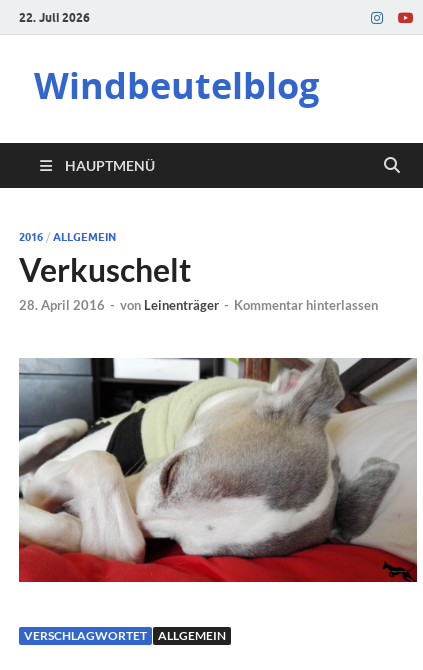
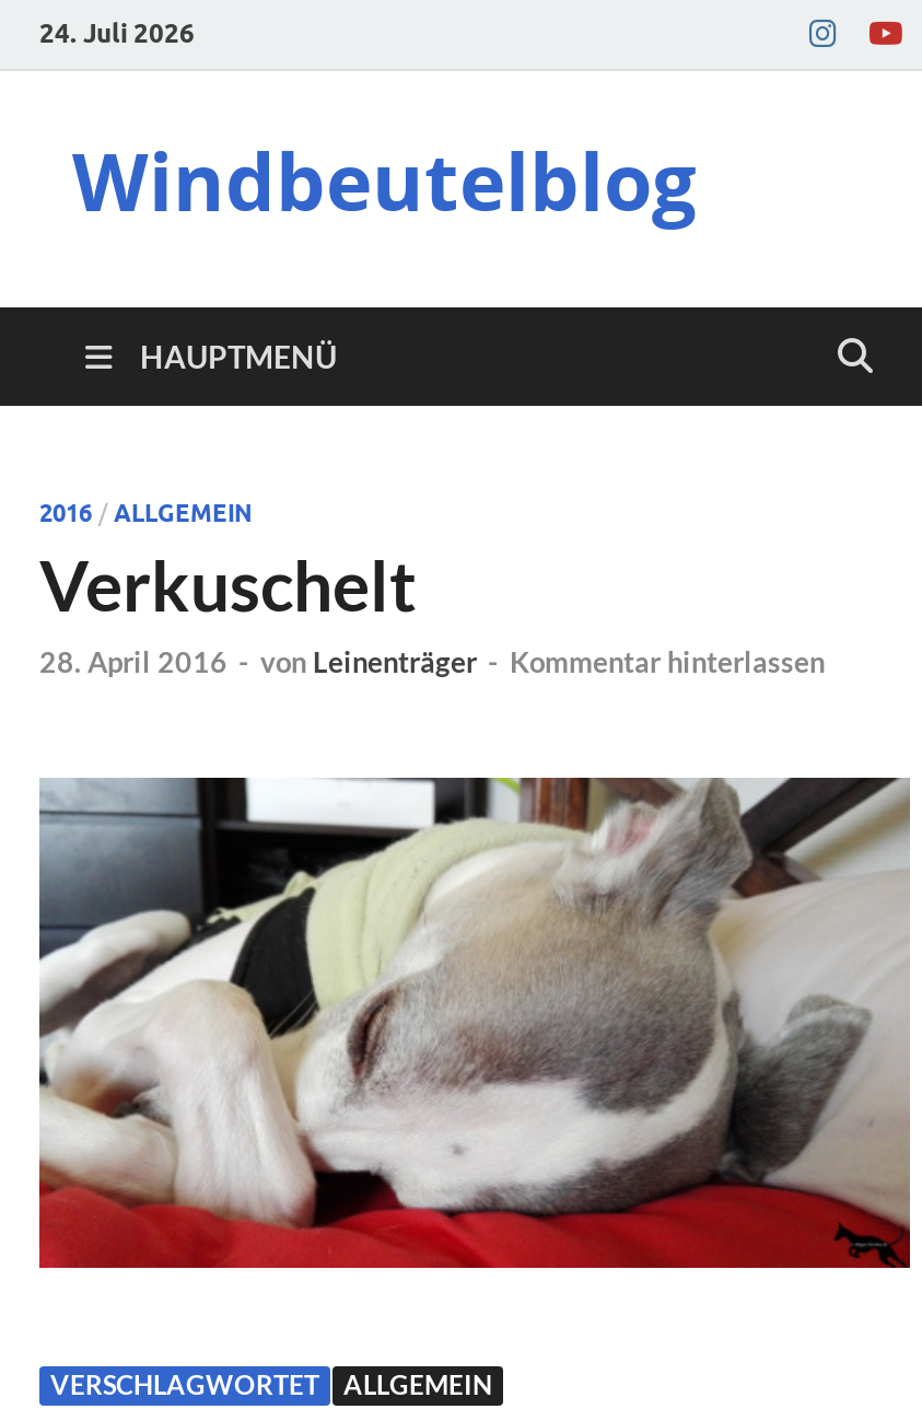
[19,9,90,24] 22. Juli 2026 -> [39,15,195,48] 24. Juli 2026

